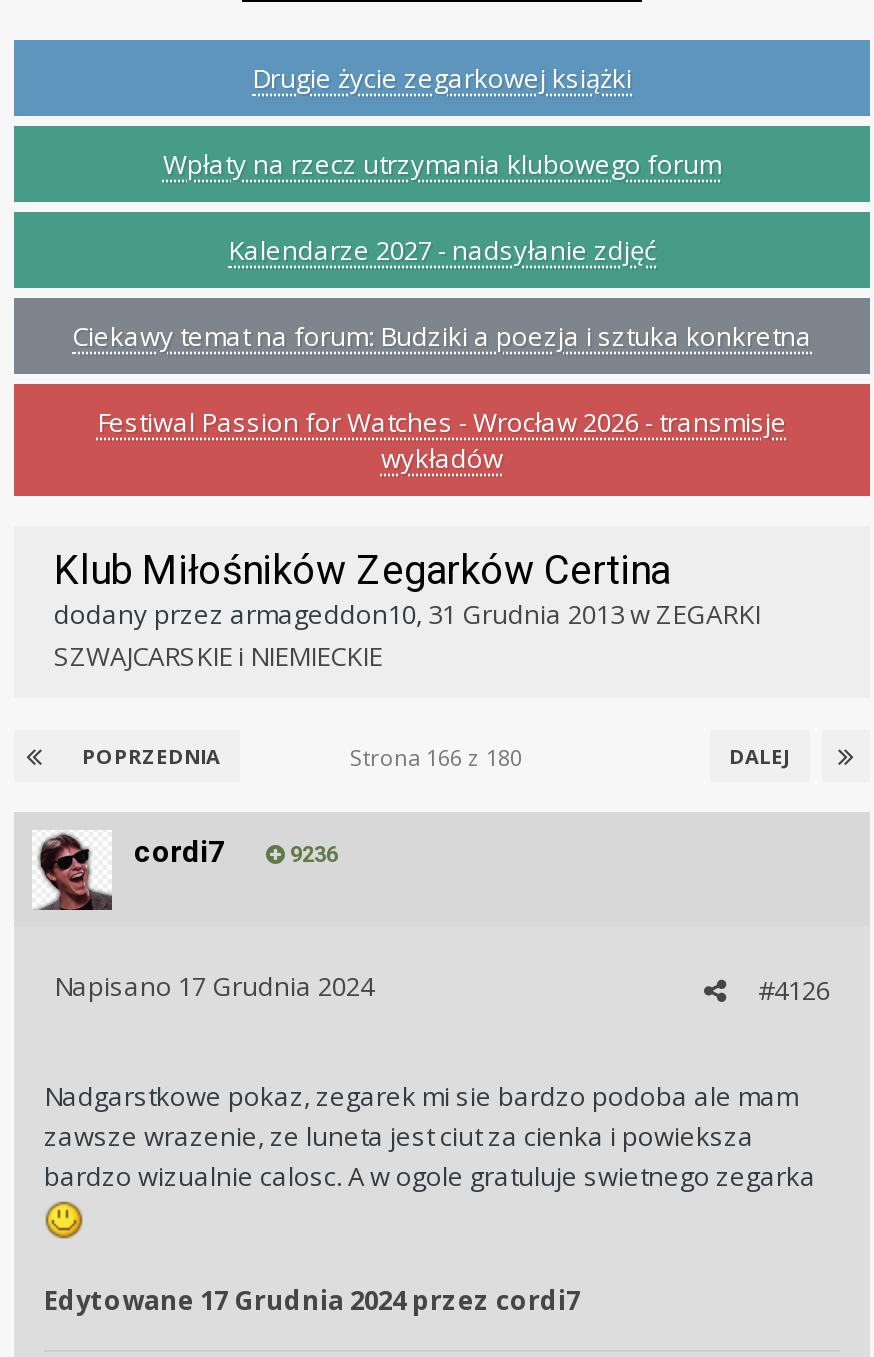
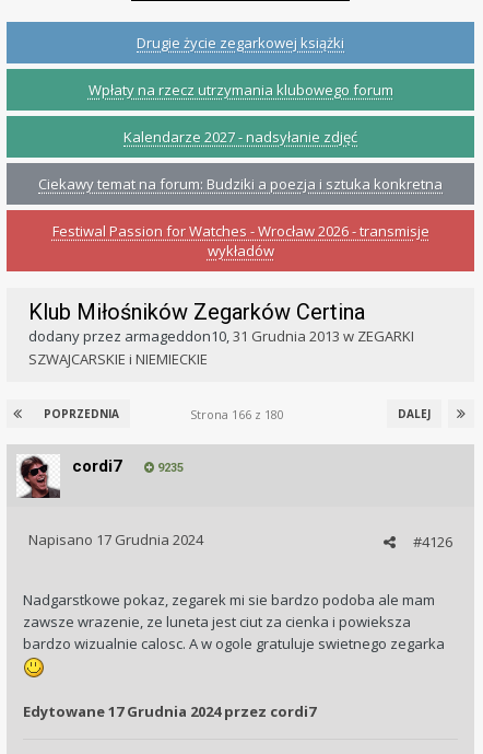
[284,842,338,868] 9236 -> [154,461,184,475] 9235

